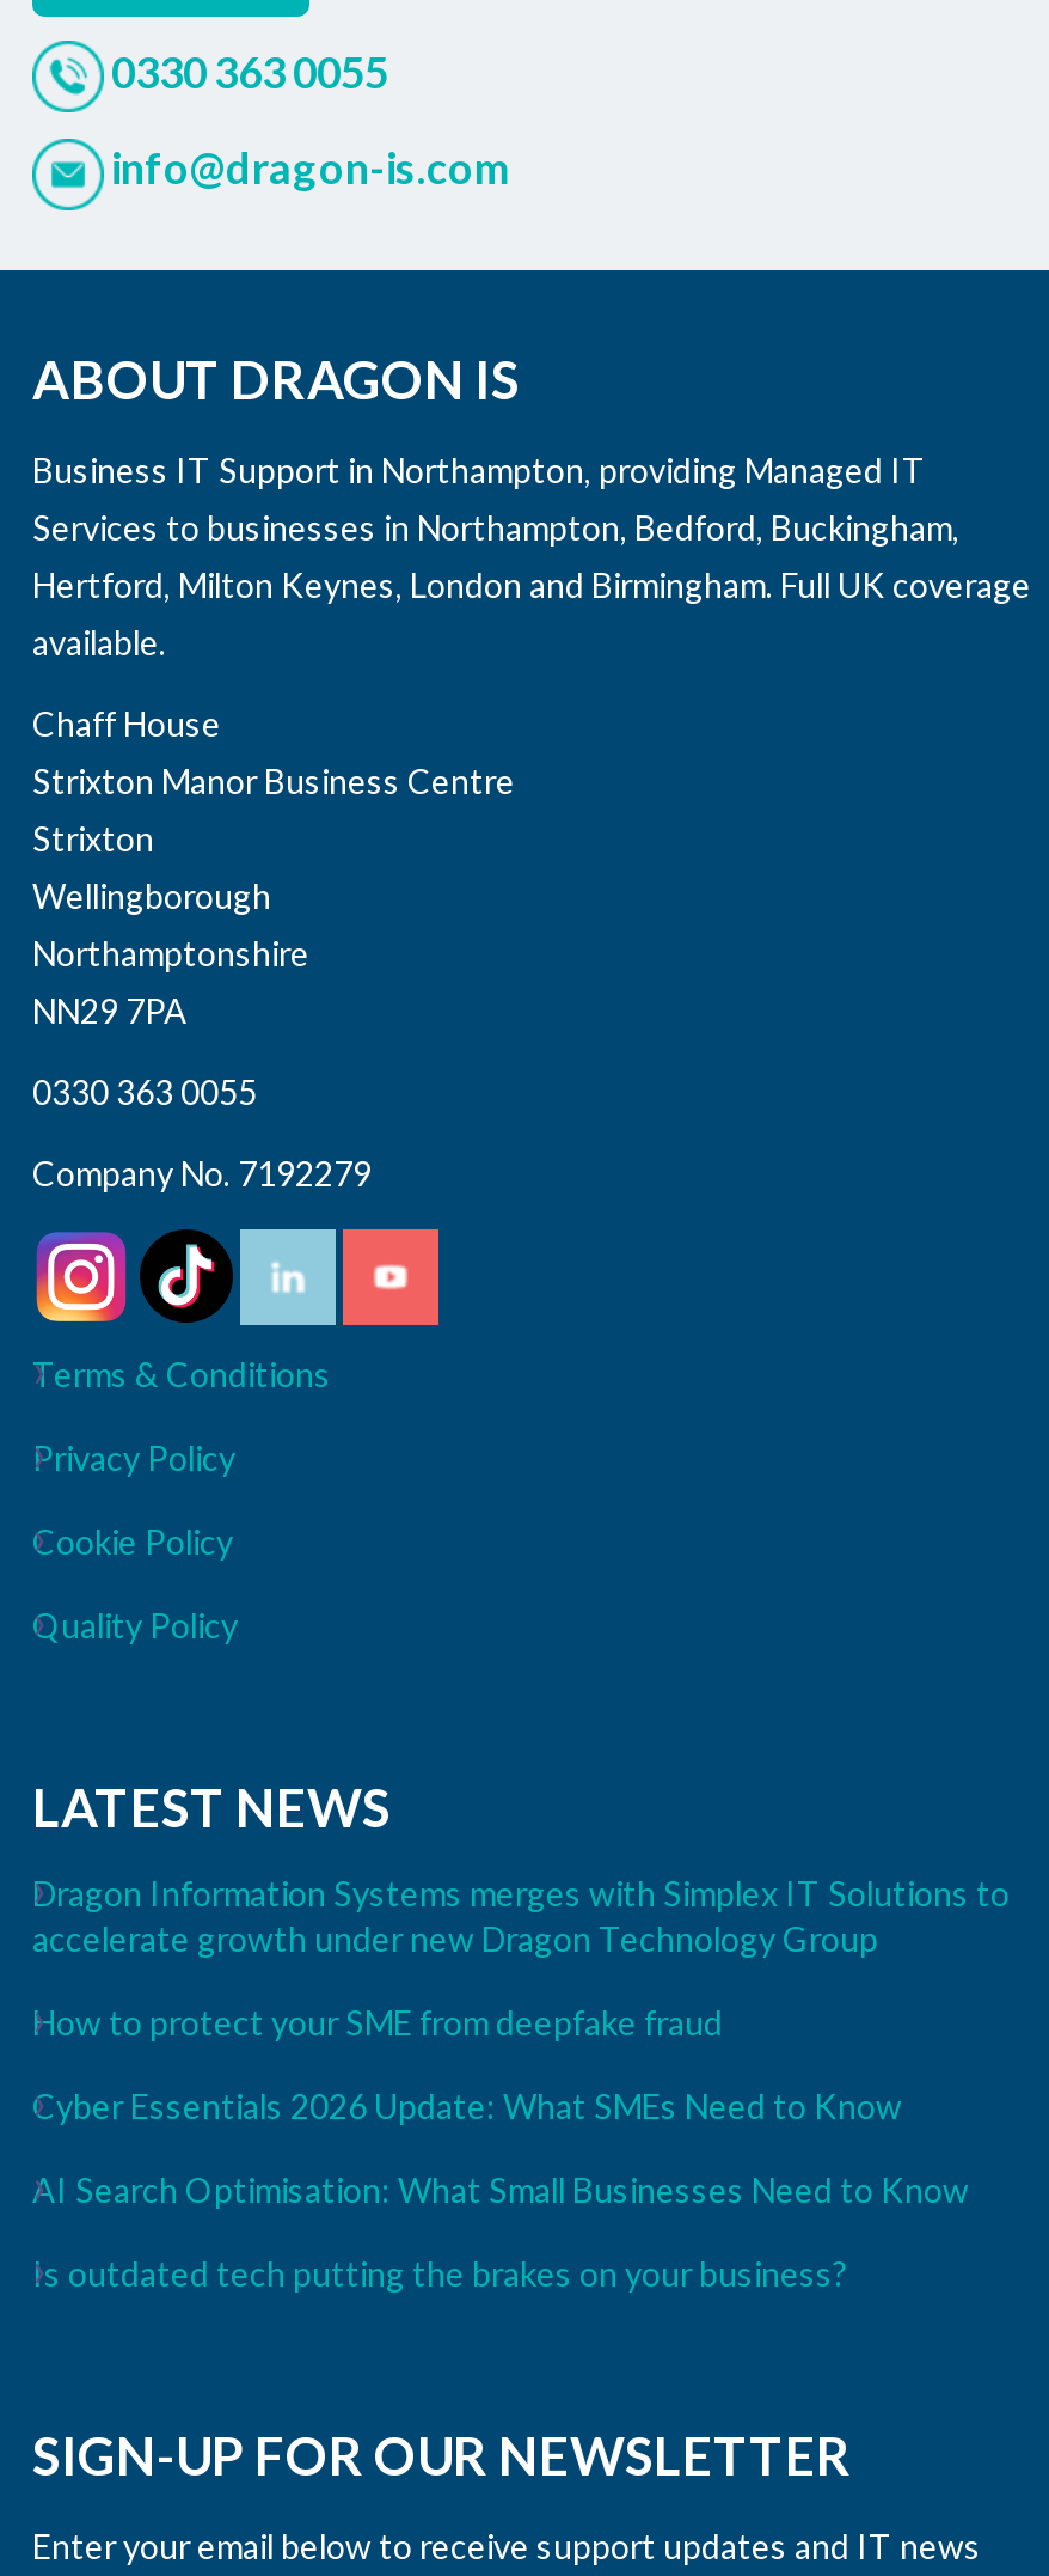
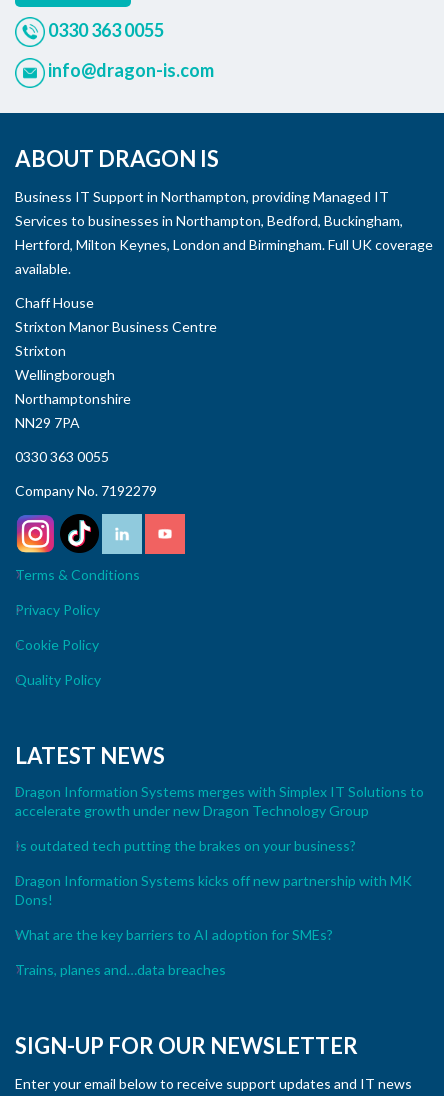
[32,2002,969,2210] How to protect your SME from deepfake fraud | Cyber Essentials 2026 Update: What SMEs Need to Know | AI Search Optimisation: What Small Businesses Need to Know -> none
moved [32,2253,847,2294] -> [15,837,356,854]: Is outdated tech putting the brakes on your business?
none -> [15,872,412,978] Dragon Information Systems kicks off new partnership with MK | Dons! | What are the key barriers to AI adoption for SMEs? | Trains, planes and…data breaches

